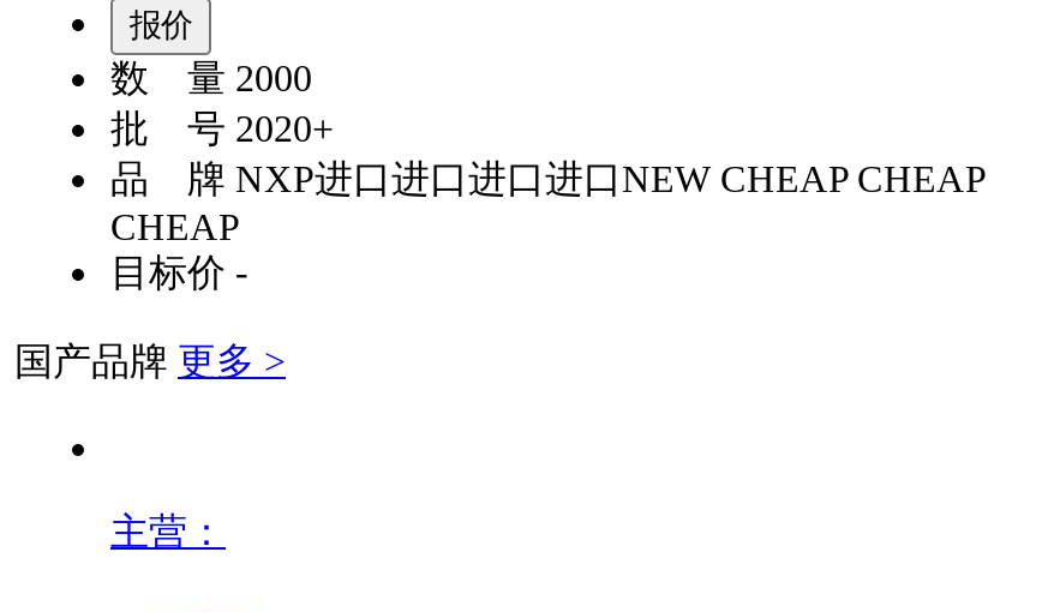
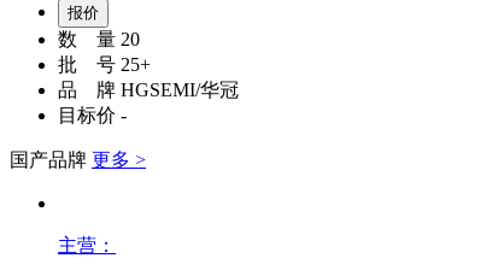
[110,58,984,248] 数 量 2000 | 批 号 2020+ | 品 牌 NXP进口进口进口进口NEW CHEAP CHEAP | CHEAP -> [58,29,239,100] 数 量 20 | 批 号 25+ | 品 牌 HGSEMI/华冠

